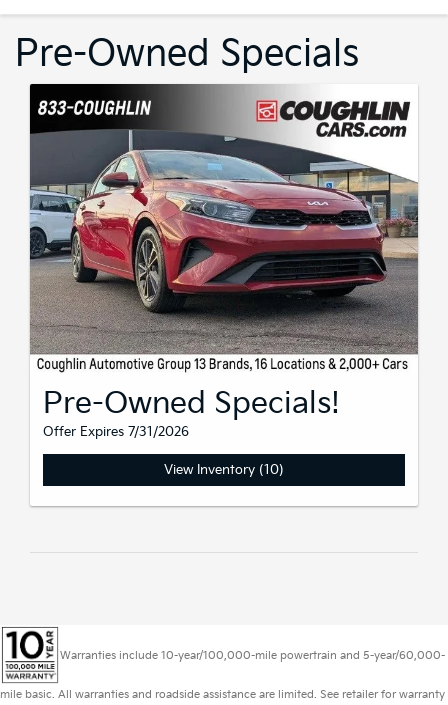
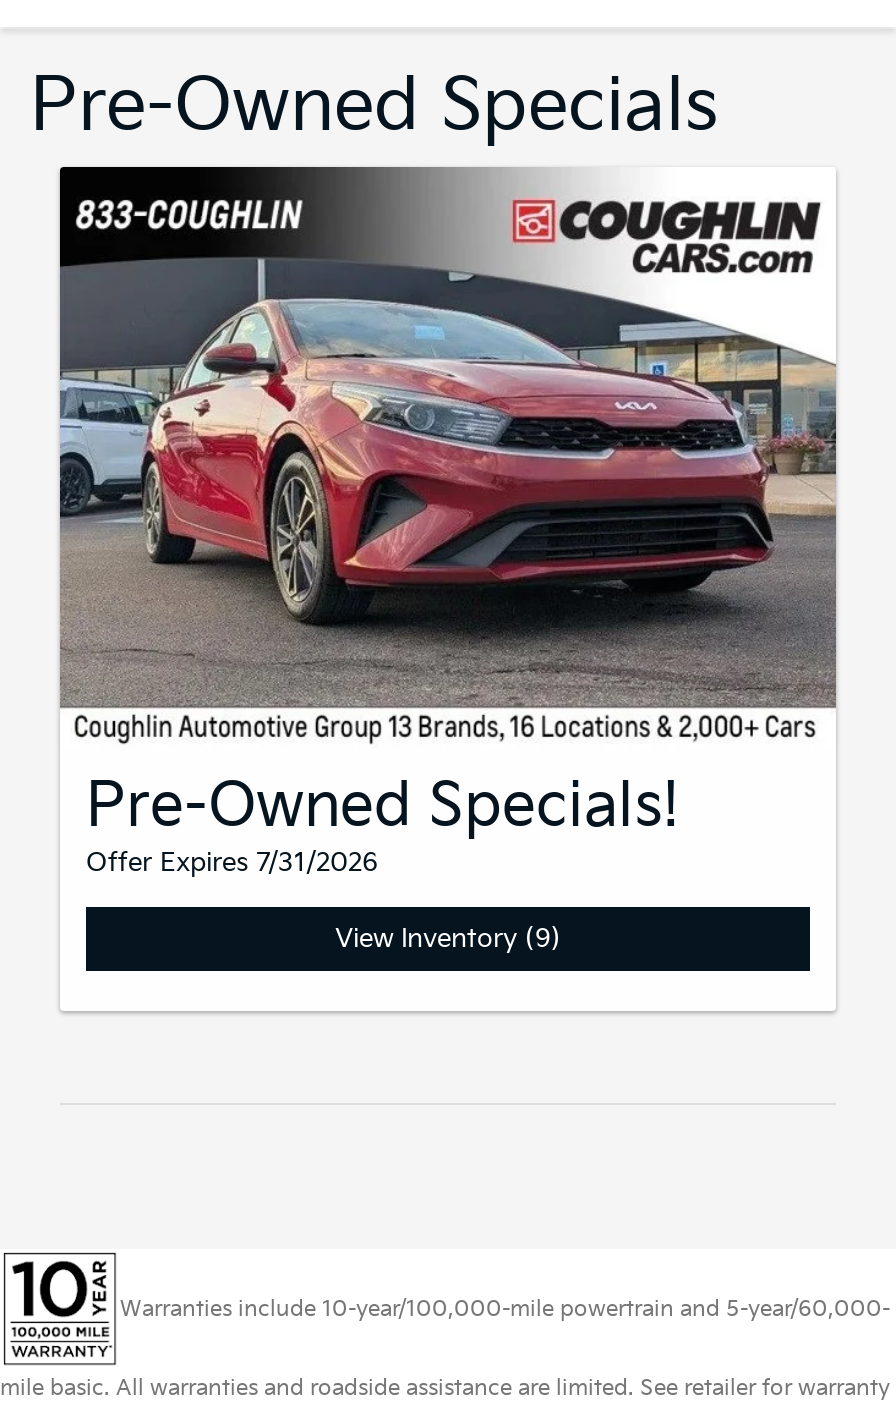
[164,462,284,478] View Inventory (10) -> [335,924,561,956] View Inventory (9)

